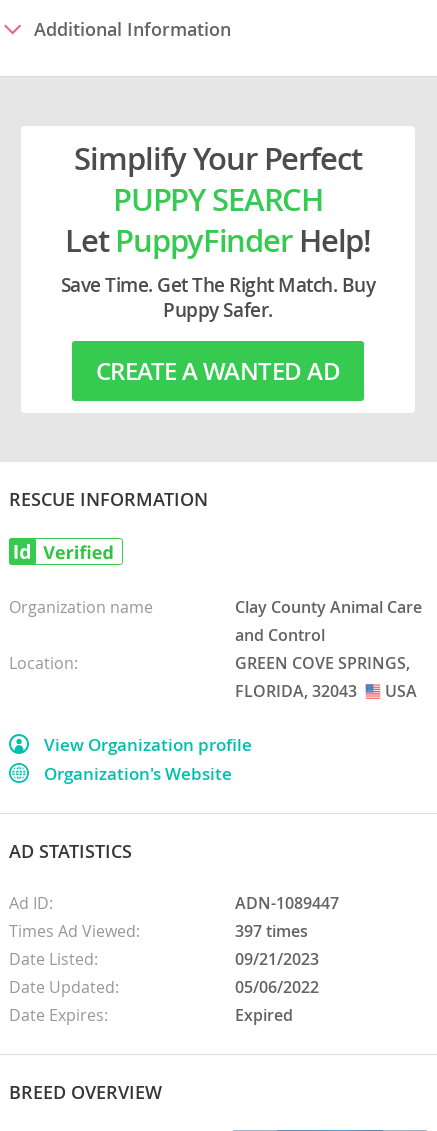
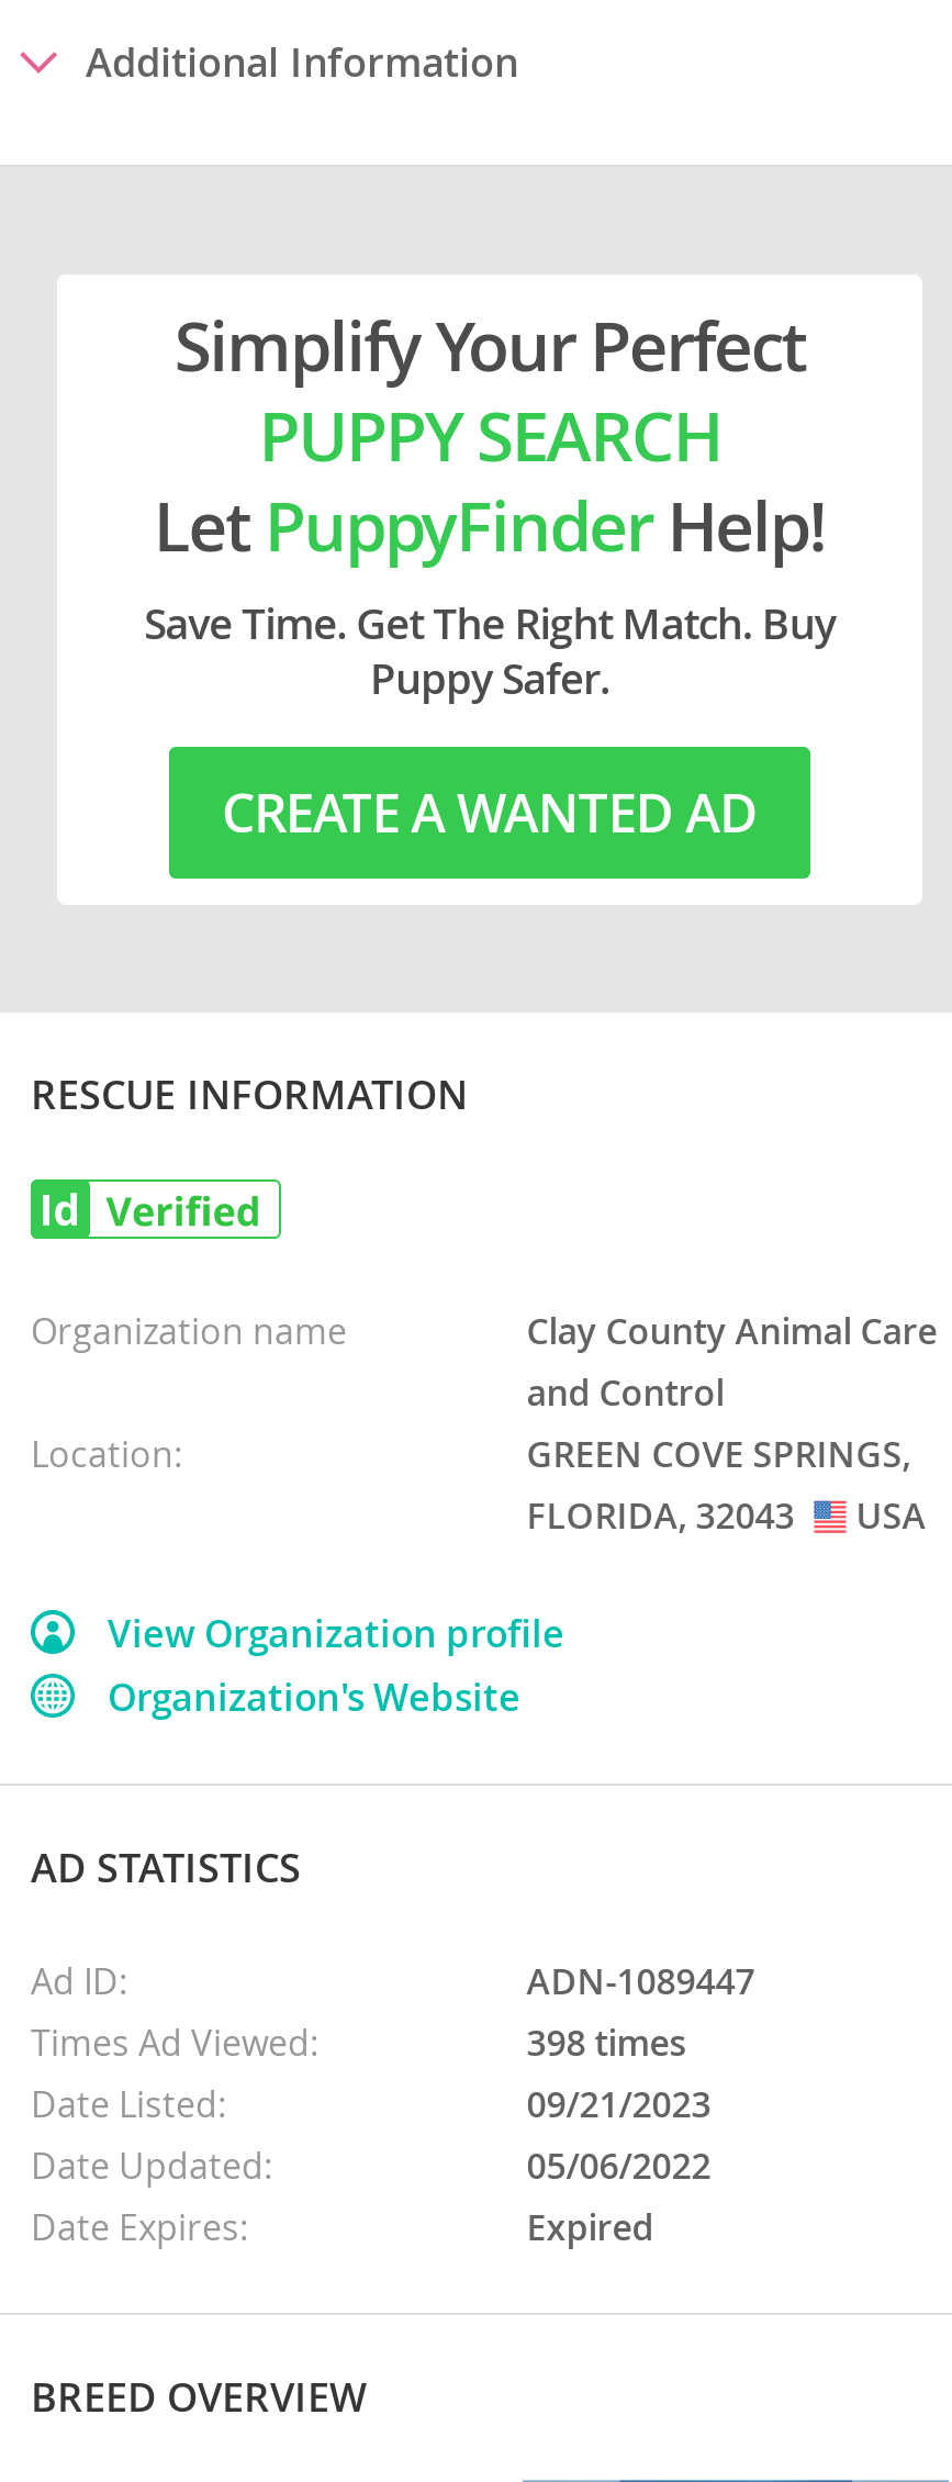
[235,920,308,942] 397 times -> [526,2019,687,2067] 398 times

